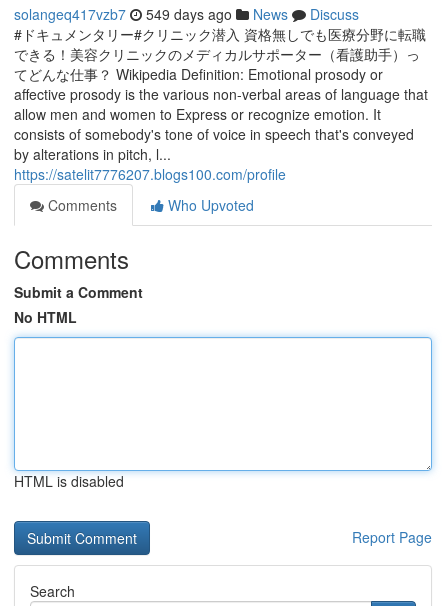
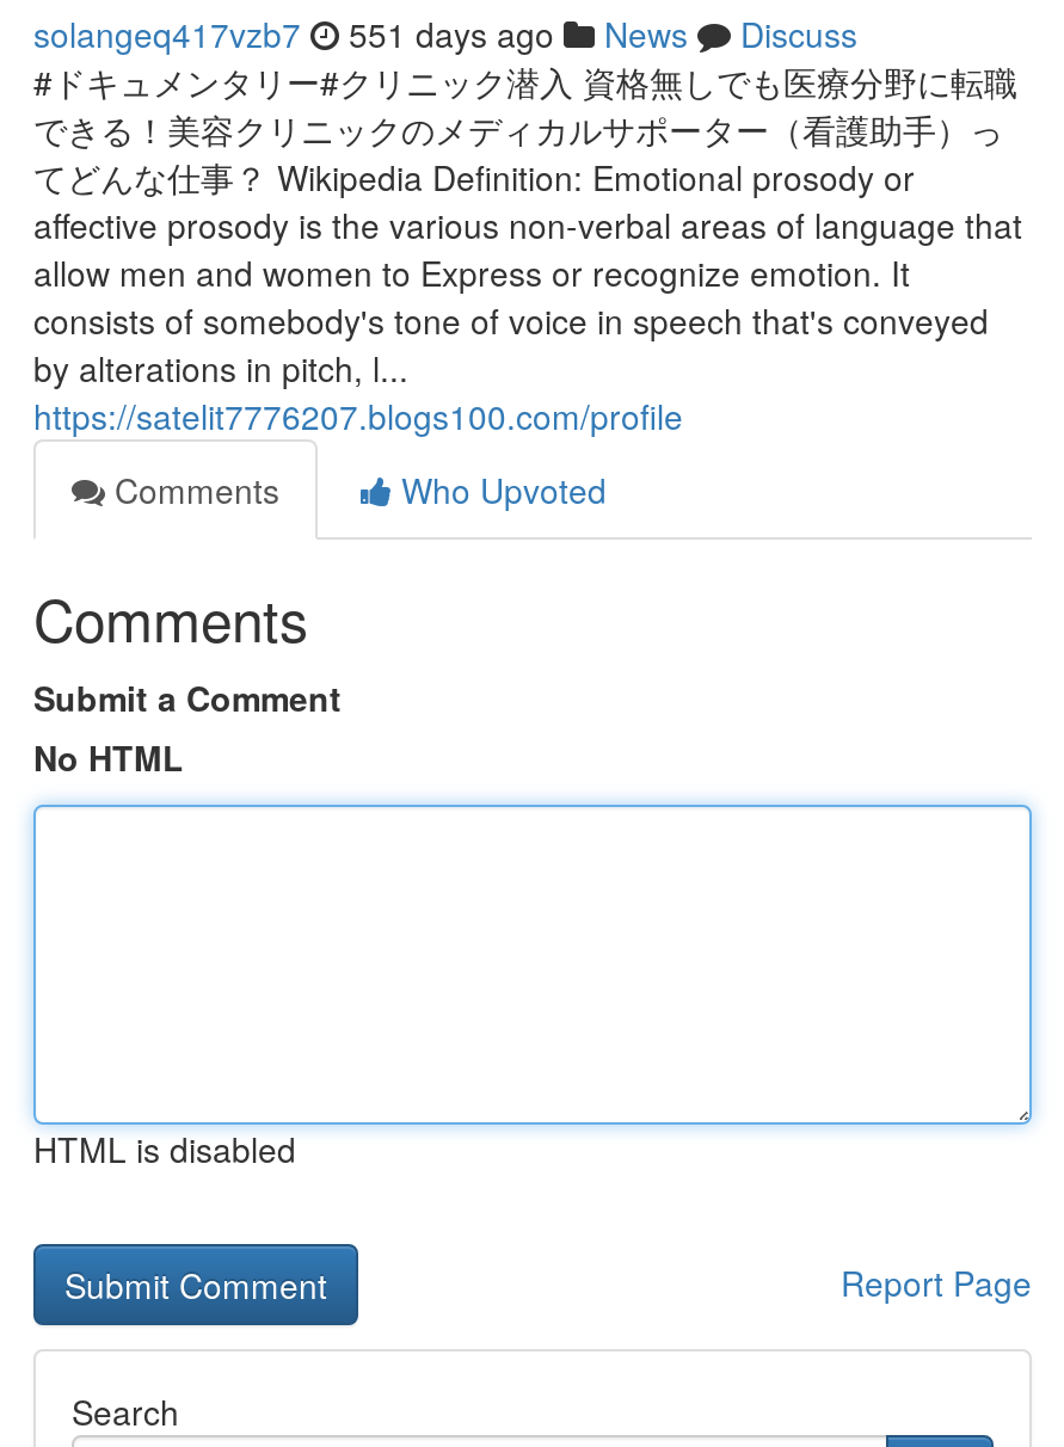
[14,4,359,24] solangeq417vzb7 549 days ago News Discuss -> [33,10,857,57] solangeq417vzb7 551 days ago News Discuss

